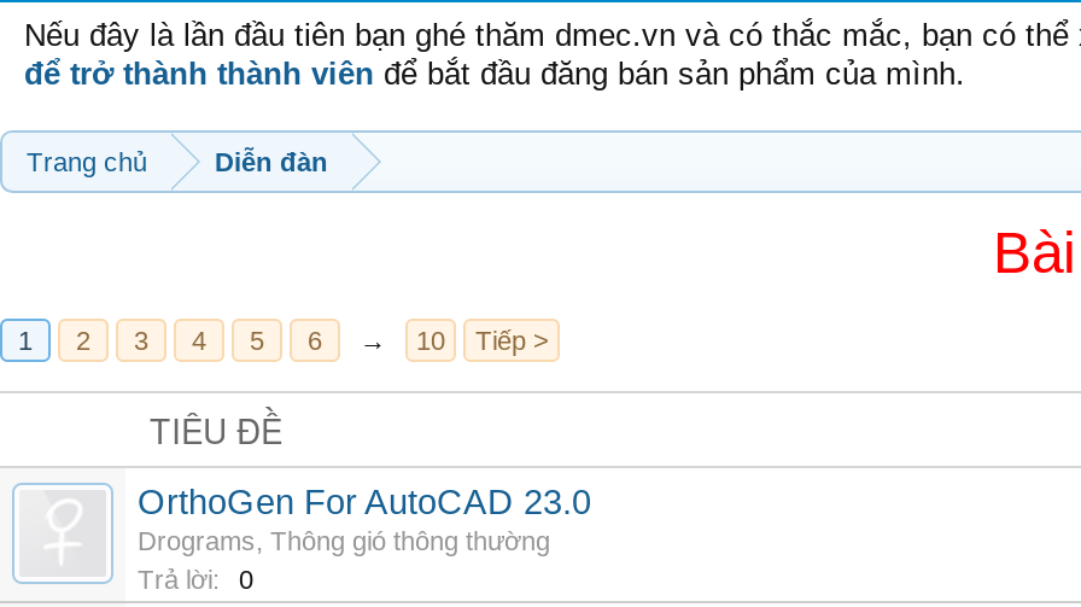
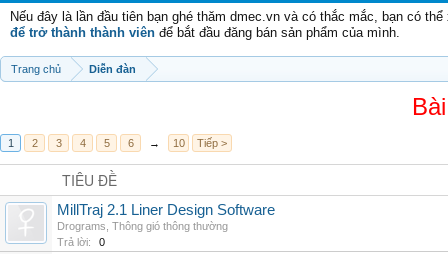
[138,483,591,521] OrthoGen For AutoCAD 23.0 -> [57,202,275,218] MillTraj 2.1 Liner Design Software

